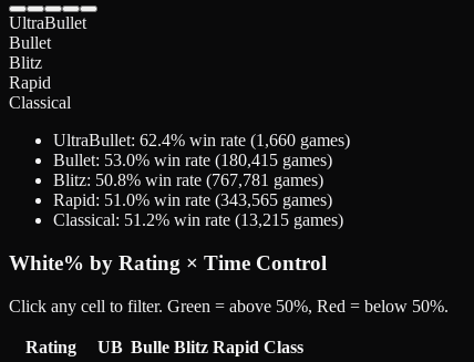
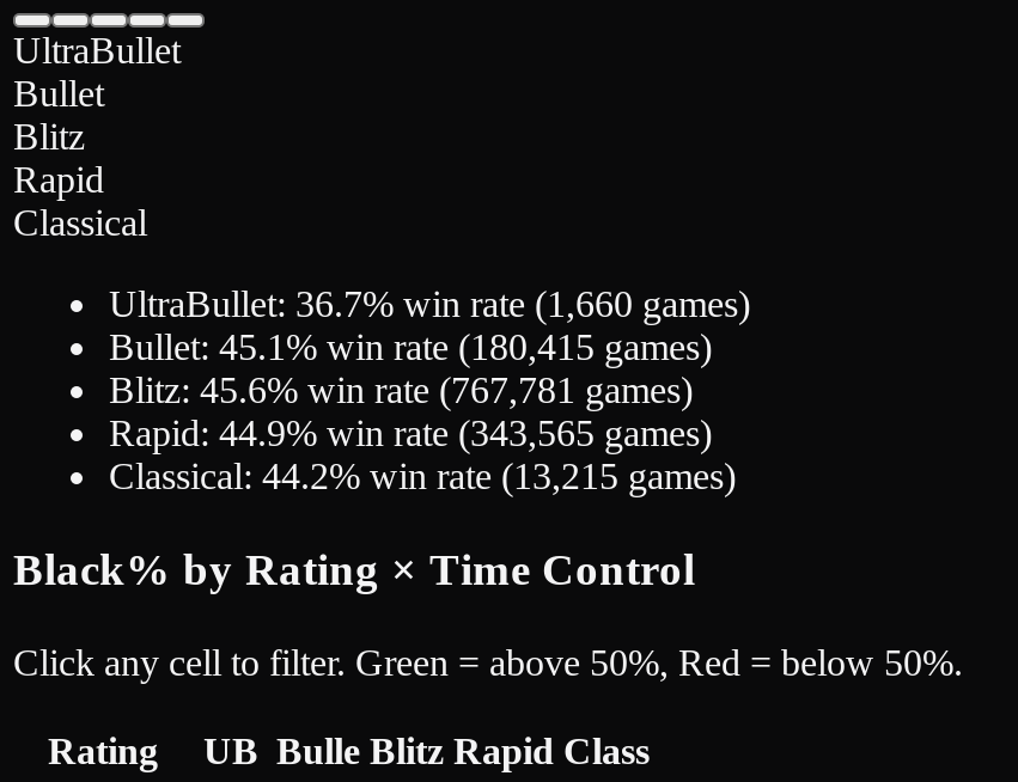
[53,131,350,150] UltraBullet: 62.4% win rate (1,660 games) -> [109,284,750,325] UltraBullet: 36.7% win rate (1,660 games)
[53,151,332,170] Bullet: 53.0% win rate (180,415 games) -> [109,327,712,368] Bullet: 45.1% win rate (180,415 games)
[53,171,323,190] Blitz: 50.8% win rate (767,781 games) -> [109,370,693,411] Blitz: 45.6% win rate (767,781 games)
[53,191,332,210] Rapid: 51.0% win rate (343,565 games) -> [109,413,712,454] Rapid: 44.9% win rate (343,565 games)
[53,211,343,230] Classical: 51.2% win rate (13,215 games) -> [109,457,736,497] Classical: 44.2% win rate (13,215 games)
[9,251,327,275] White% by Rating × Time Control -> [13,544,695,595] Black% by Rating × Time Control

